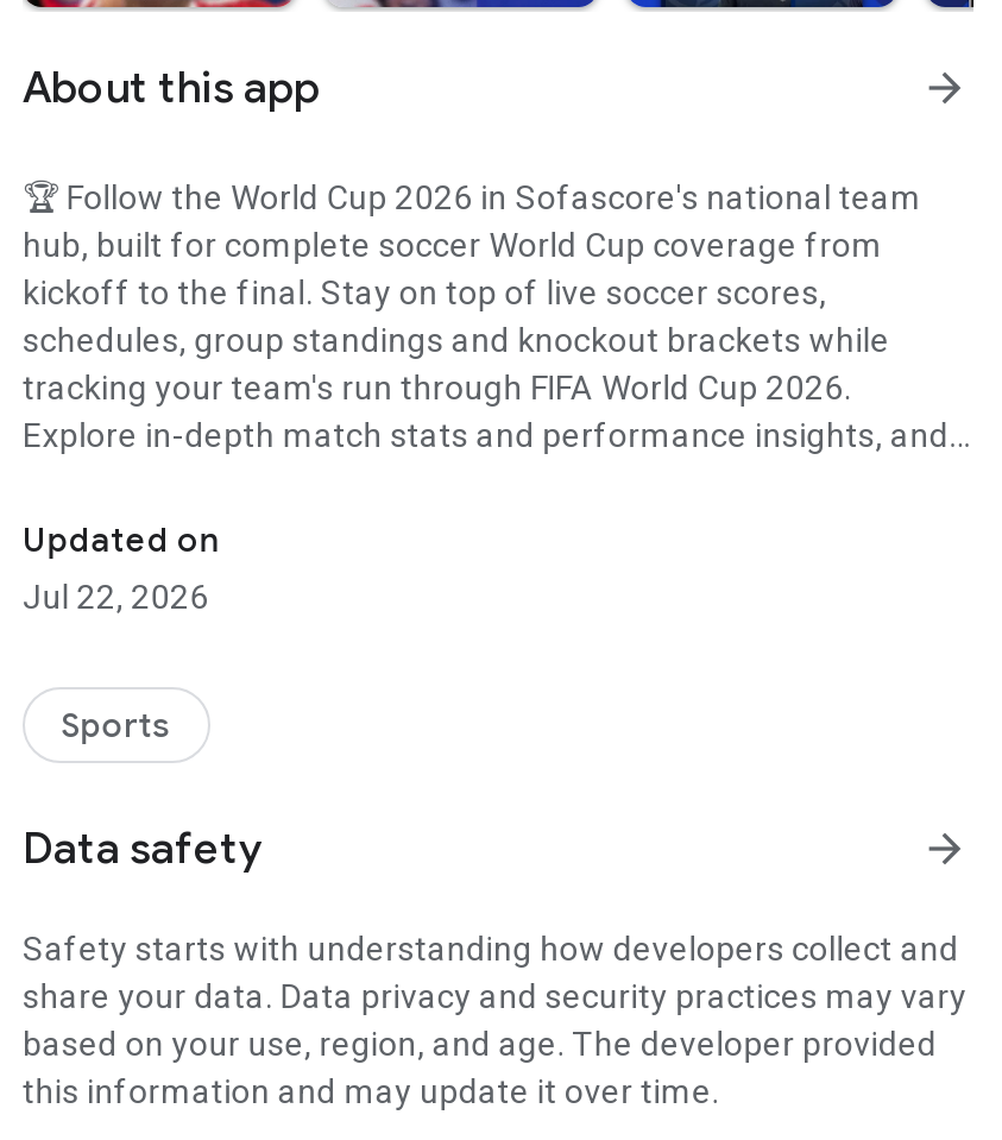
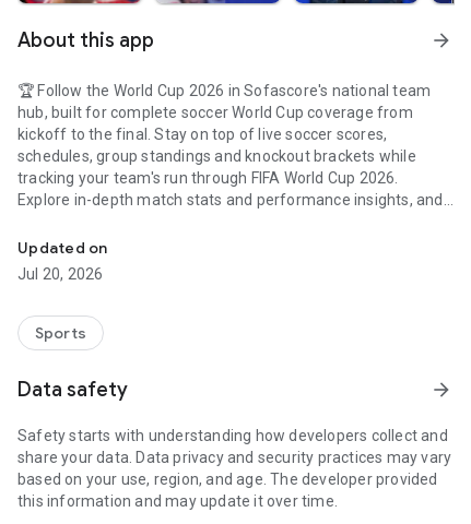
[23,578,209,616] Jul 22, 2026 -> [17,265,103,283] Jul 20, 2026

